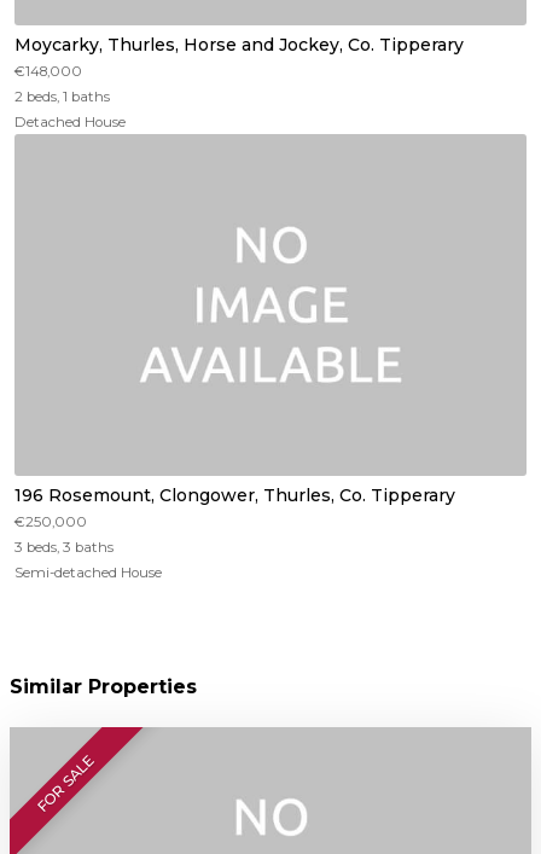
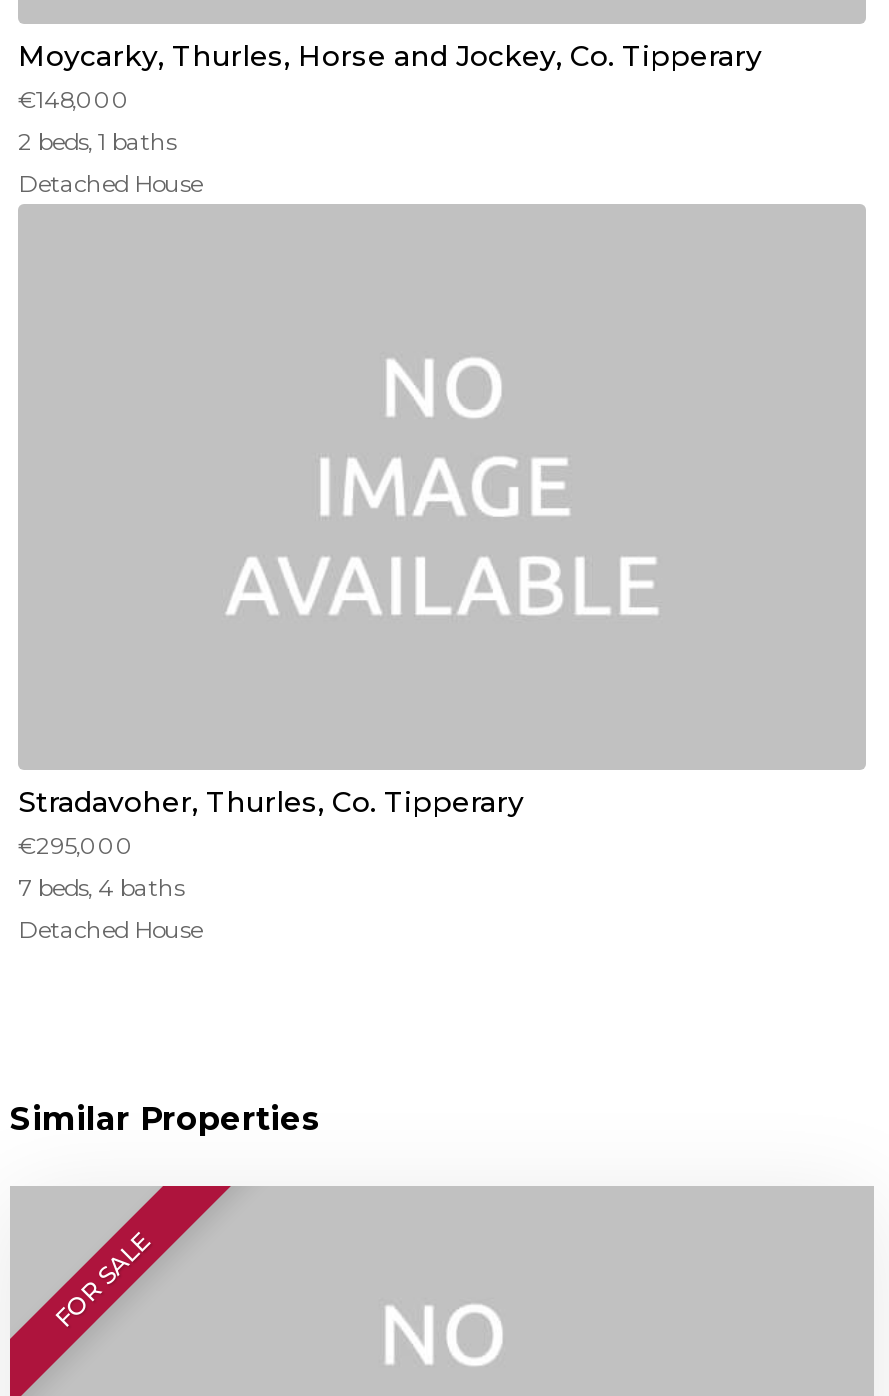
[14,484,455,530] 196 Rosemount, Clongower, Thurles, Co. Tipperary | €250,000 -> [18,784,524,860] Stradavoher, Thurles, Co. Tipperary | €295,000
[14,538,114,555] 3 beds, 3 baths -> [18,874,184,902] 7 beds, 4 baths
[14,564,162,581] Semi-detached House -> [18,916,202,944] Detached House

